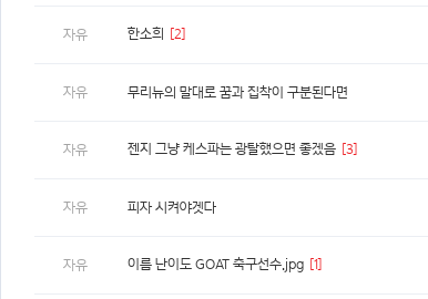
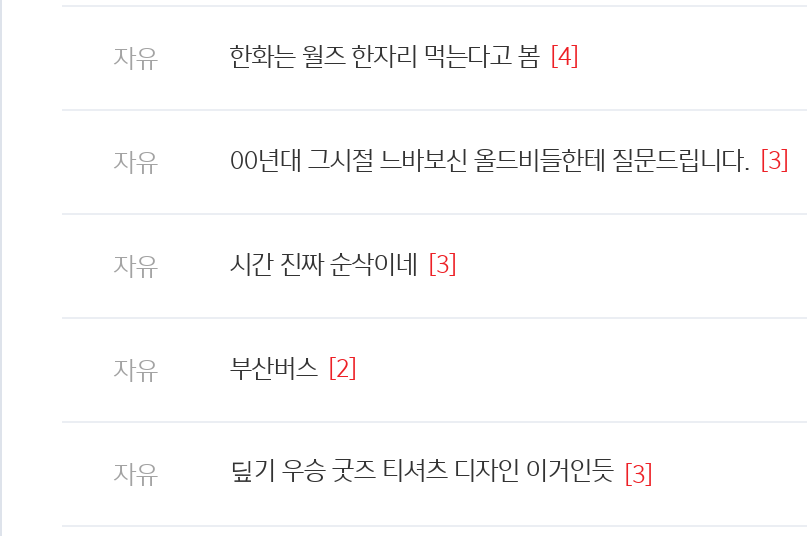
[128,25,185,42] 한소희 [2] -> [230,41,578,71] 한화는 월즈 한자리 먹는다고 봄 [4]
[128,84,348,101] 무리뉴의 말대로 꿈과 집착이 구분된다면 -> [230,145,788,175] 00년대 그시절 느바보신 올드비들한테 질문드립니다. [3]
[128,141,357,157] 젠지 그냥 케스파는 광탈했으면 좋겠음 [3] -> [230,249,456,279] 시간 진짜 순삭이네 [3]
[128,199,216,216] 피자 시켜야겟다 -> [230,353,356,383] 부산버스 [2]
[128,256,322,272] 이름 난이도 GOAT 축구선수.jpg [1] -> [230,455,652,489] 딮기 우승 굿즈 티셔츠 디자인 이거인듯 [3]

